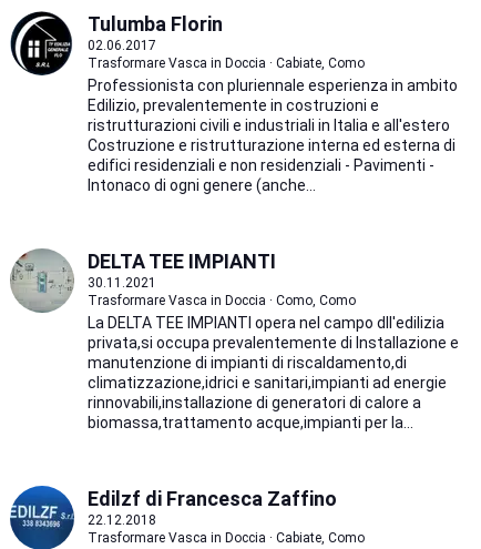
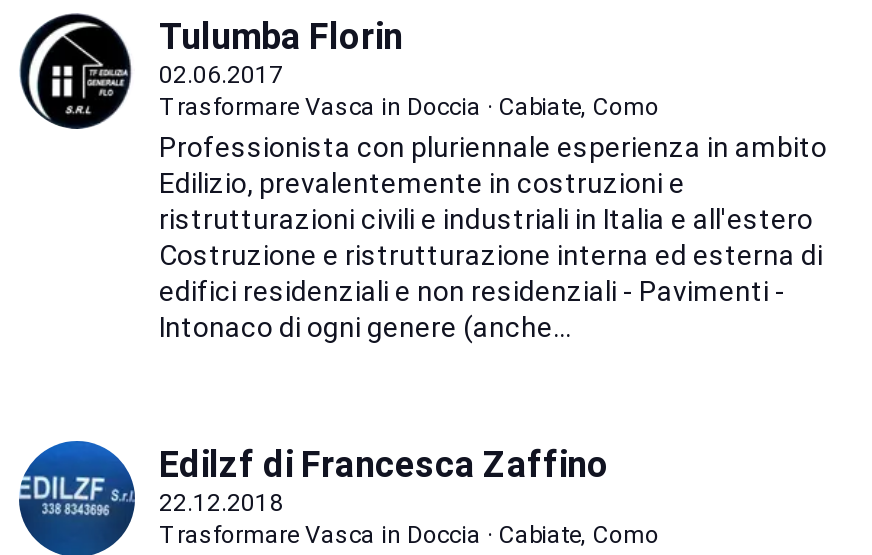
[10,248,459,431] [image] | DELTA TEE IMPIANTI | 30.11.2021 | Trasformare Vasca in Doccia · Como, Como | La DELTA TEE IMPIANTI opera nel campo dll'edilizia | privata,si occupa prevalentemente di Installazione e | manutenzione di impianti di riscaldamento,di | climatizzazione,idrici e sanitari,impianti ad energie | rinnovabili,installazione di generatori di calore a | biomassa,trattamento acque,impianti per la... -> none

